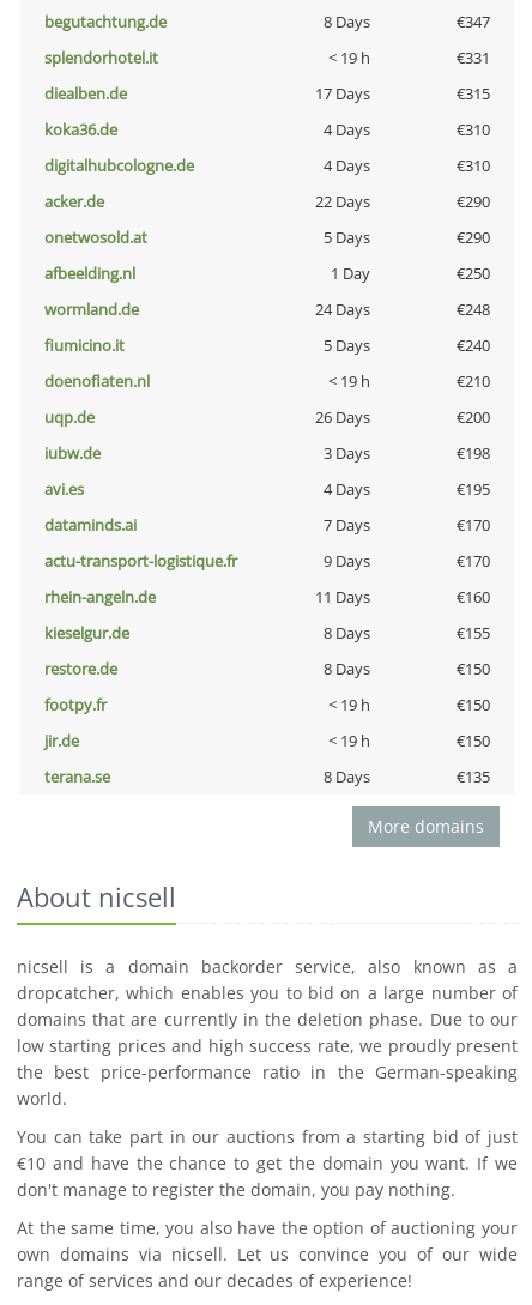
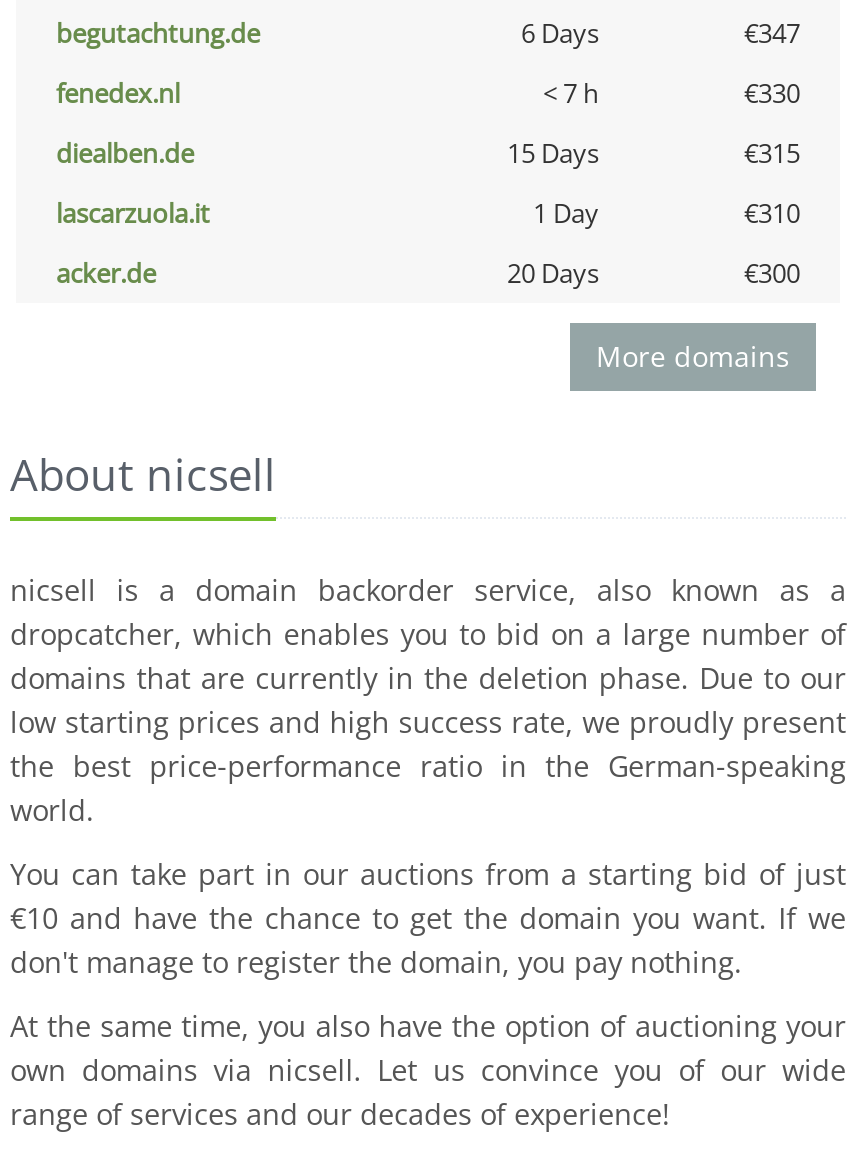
[323,11,370,33] 8 Days -> [521,15,599,51] 6 Days
[44,47,490,69] splendorhotel.it | < 19 h | €331 -> [56,75,800,111] fenedex.nl | < 7 h | €330
[315,83,370,104] 17 Days -> [507,135,599,171] 15 Days
[44,119,490,176] koka36.de | 4 Days | €310 | digitalhubcologne.de | 4 Days -> [56,195,599,231] lascarzuola.it | 1 Day
[44,191,490,788] 22 Days | €290 | onetwosold.at | 5 Days | €290 | afbeelding.nl | 1 Day | €250 | wormland.de | 24 Days | €248 | fiumicino.it | 5 Days | €240 | doenoflaten.nl | < 19 h | €210 | uqp.de | 26 Days | €200 | iubw.de | 3 Days | €198 | avi.es | 4 Days | €195 | dataminds.ai | 7 Days | €170 | actu-transport-logistique.fr | 9 Days | €170 | rhein-angeln.de | 11 Days | €160 | kieselgur.de | 8 Days | €155 | restore.de | 8 Days | €150 | footpy.fr | < 19 h | €150 | jir.de | < 19 h | €150 | terana.se | 8 Days | €135 -> [507,255,800,291] 20 Days | €300

